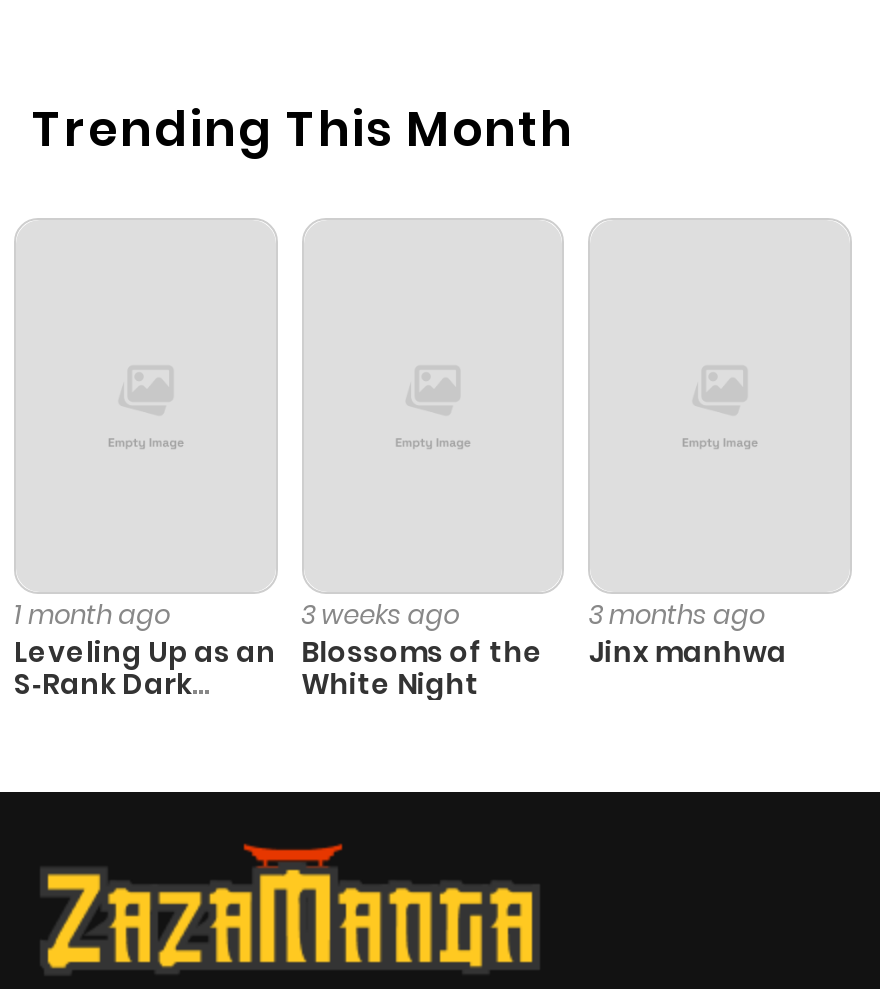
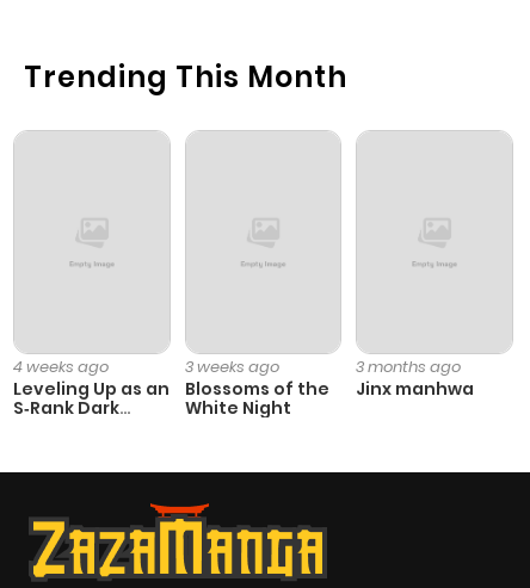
[14,596,170,634] 1 month ago -> [13,356,109,378] 4 weeks ago

